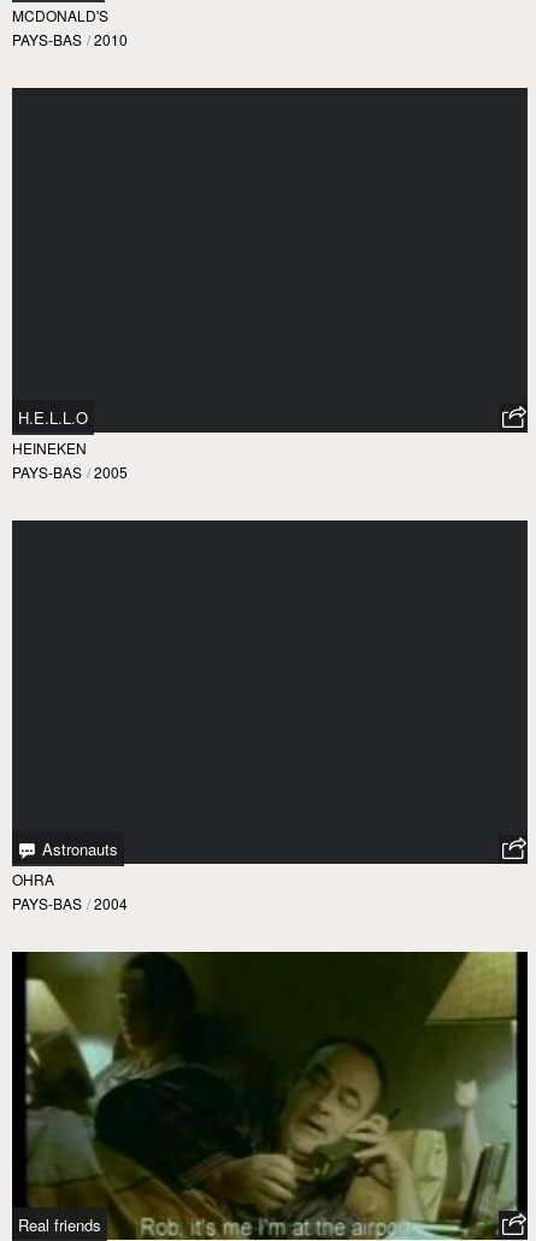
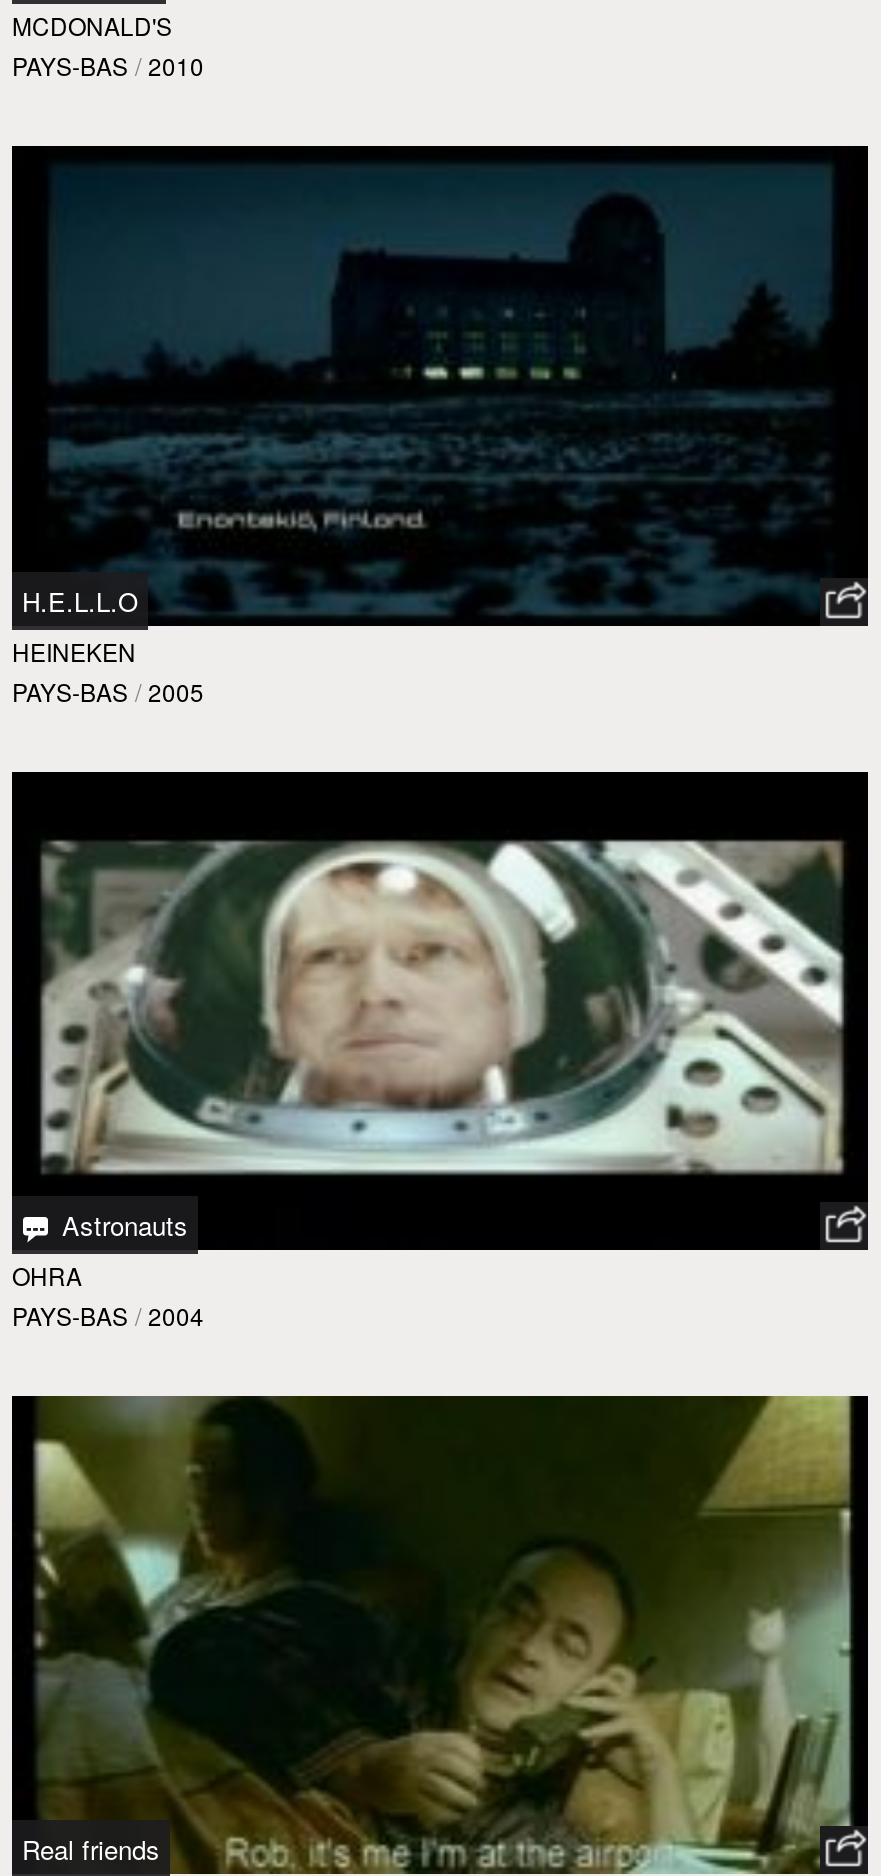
none -> [16,150,864,622] [image]
none -> [16,776,864,1246] [image]

